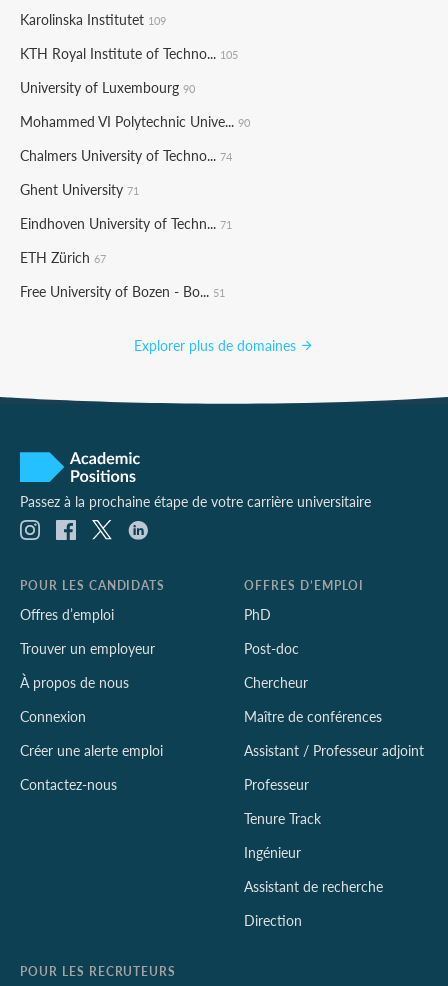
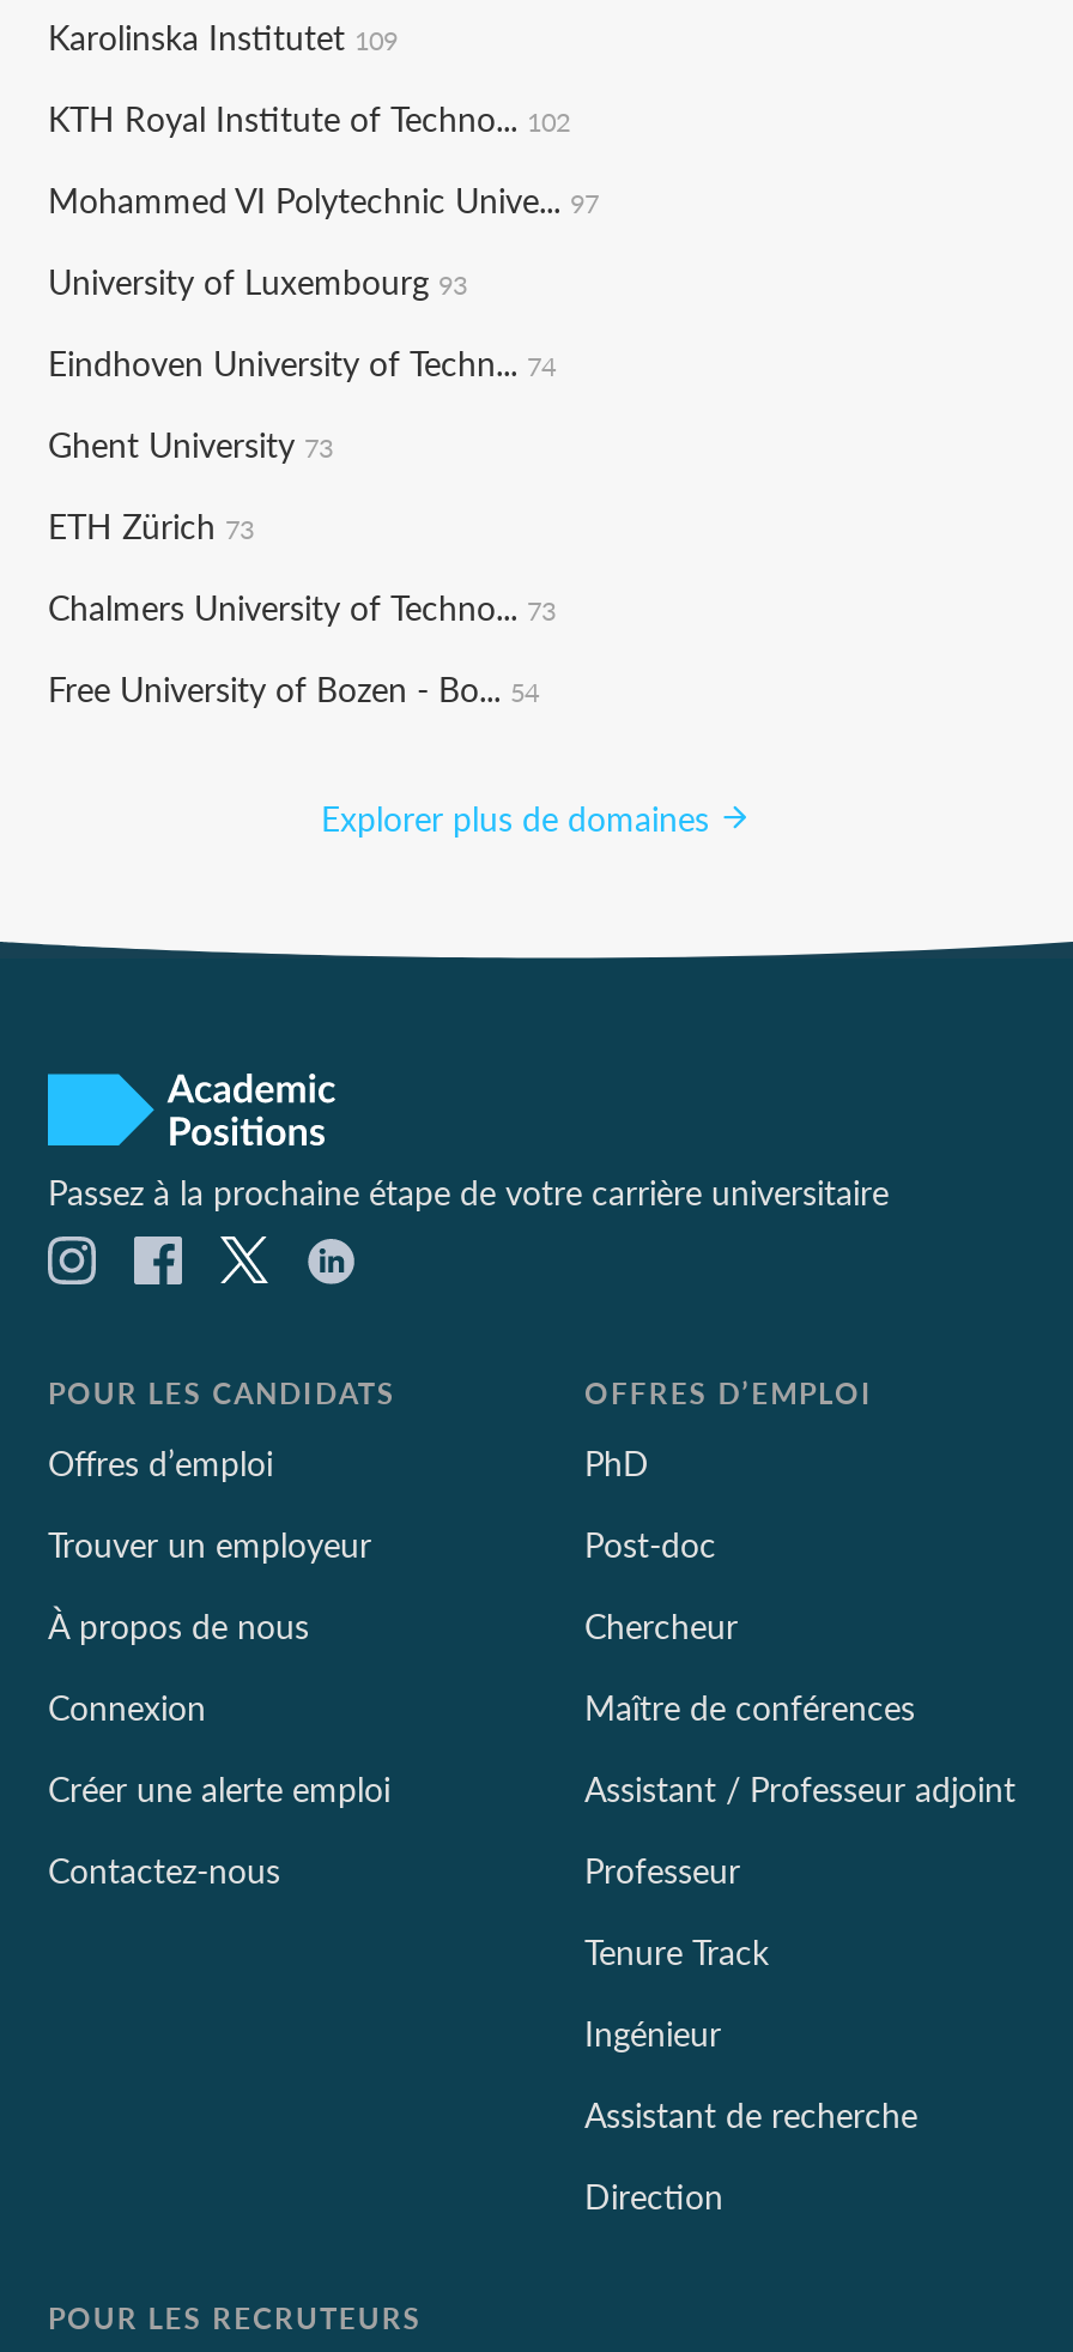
[20,43,238,63] KTH Royal Institute of Techno... 105 -> [48,93,570,141] KTH Royal Institute of Techno... 102
[20,77,195,97] University of Luxembourg 90 -> [48,175,599,223] Mohammed VI Polytechnic Unive... 97
[20,111,250,131] Mohammed VI Polytechnic Unive... 90 -> [48,256,467,304] University of Luxembourg 93
[20,145,232,165] Chalmers University of Techno... 74 -> [48,338,556,386] Eindhoven University of Techn... 74
[20,179,139,199] Ghent University 71 -> [48,419,333,467] Ghent University 73
[20,213,232,233] Eindhoven University of Techn... 71 -> [48,501,254,549] ETH Zürich 73
[20,247,106,267] ETH Zürich 67 -> [48,582,556,630] Chalmers University of Techno... 73
[20,281,225,301] Free University of Bozen - Bo... 51 -> [48,664,539,712] Free University of Bozen - Bo... 54

